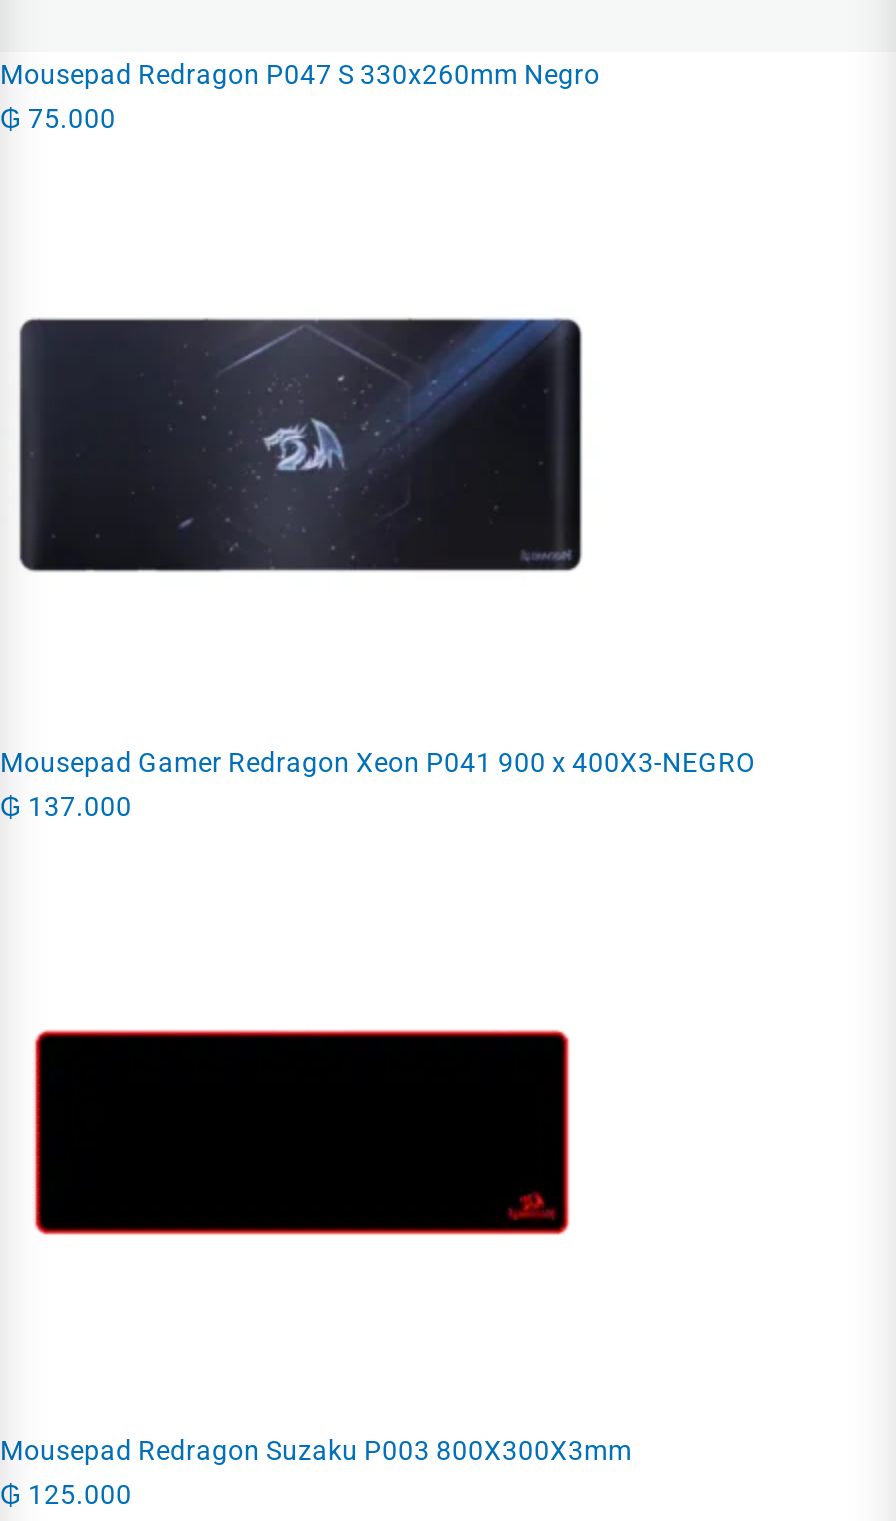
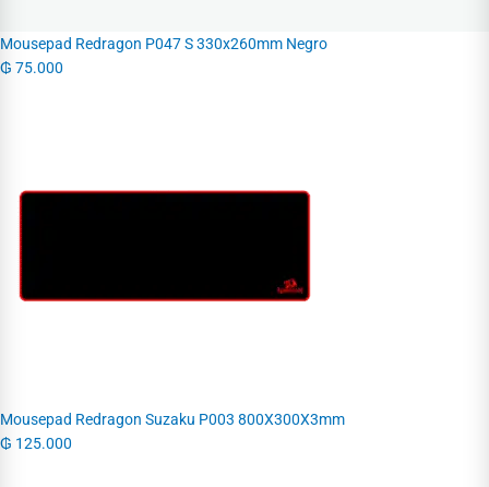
[18,318,584,572] [image] -> none
[0,746,756,822] Mousepad Gamer Redragon Xeon P041 900 x 400X3-NEGRO | ₲ 137.000 -> none

